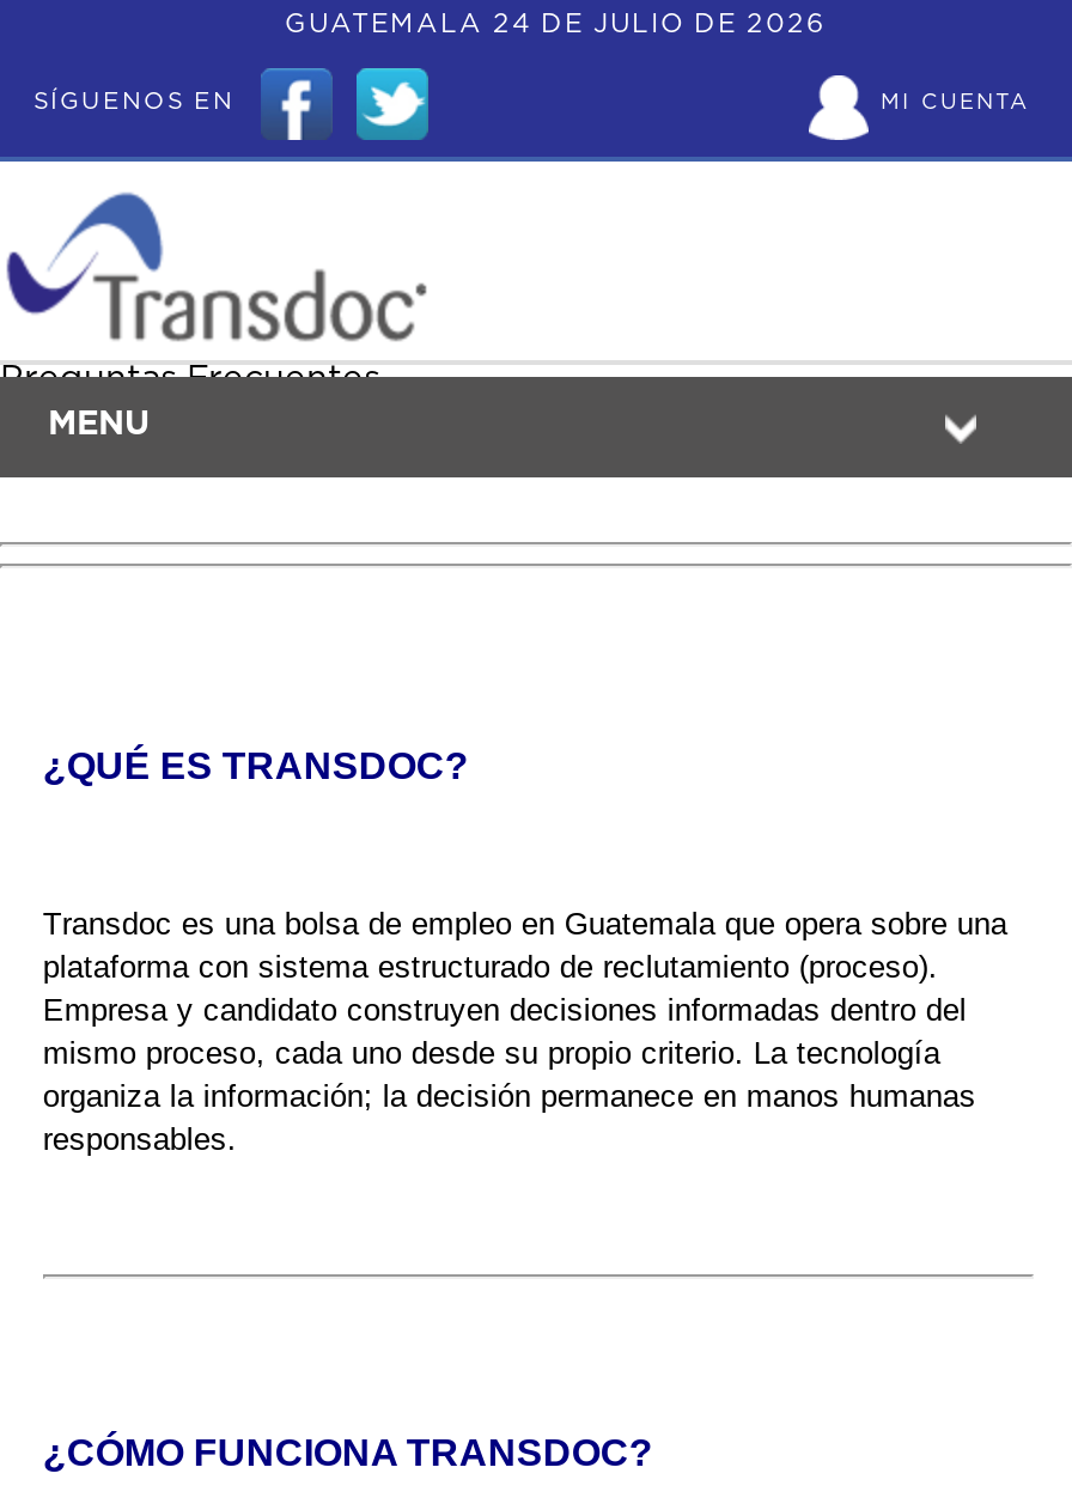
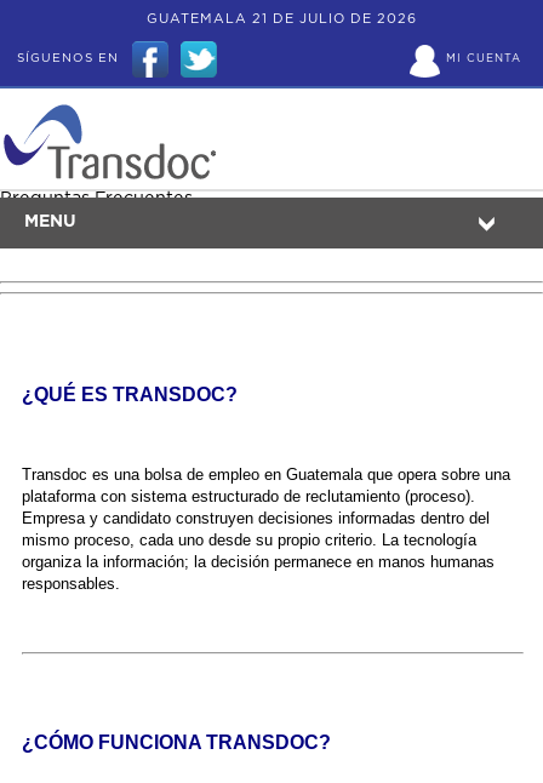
[285,11,826,37] GUATEMALA 24 DE JULIO DE 2026 -> [146,12,416,25] GUATEMALA 21 DE JULIO DE 2026

